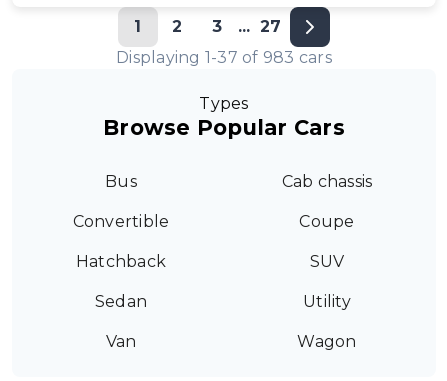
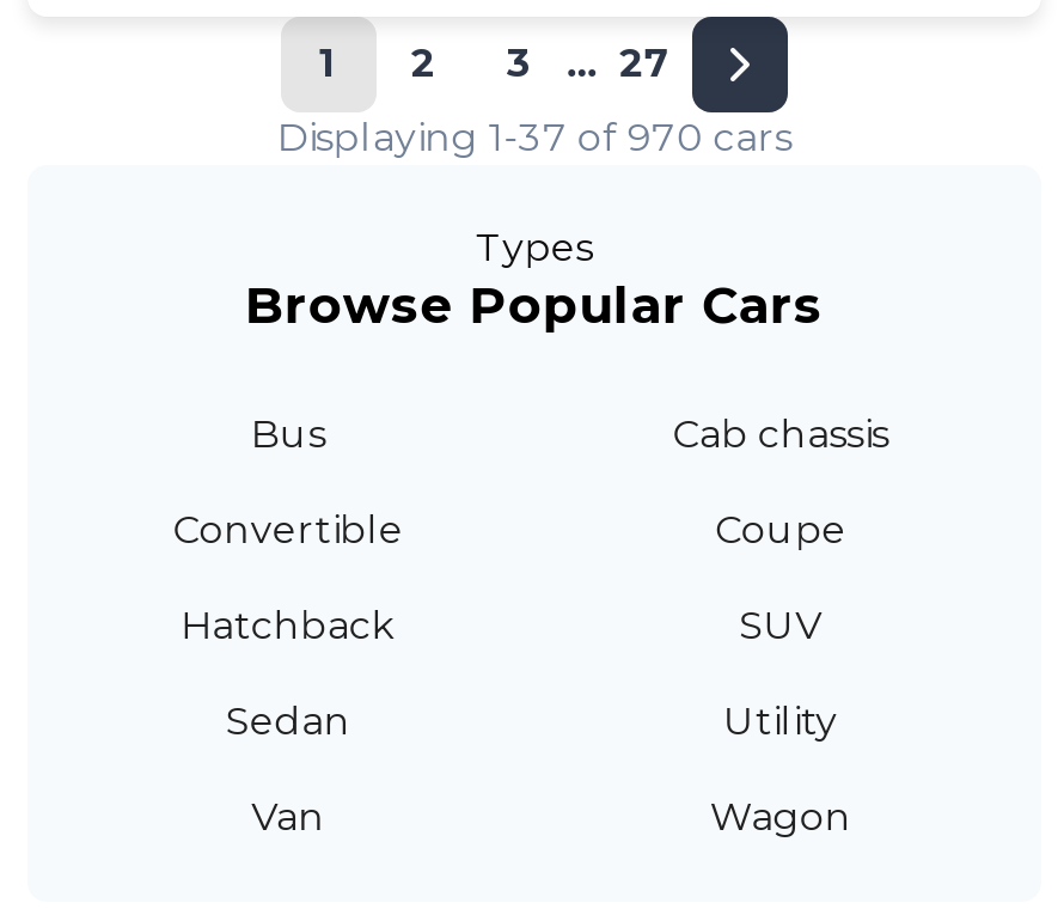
[116,48,332,67] Displaying 1-37 of 983 cars -> [276,115,792,160] Displaying 1-37 of 970 cars

